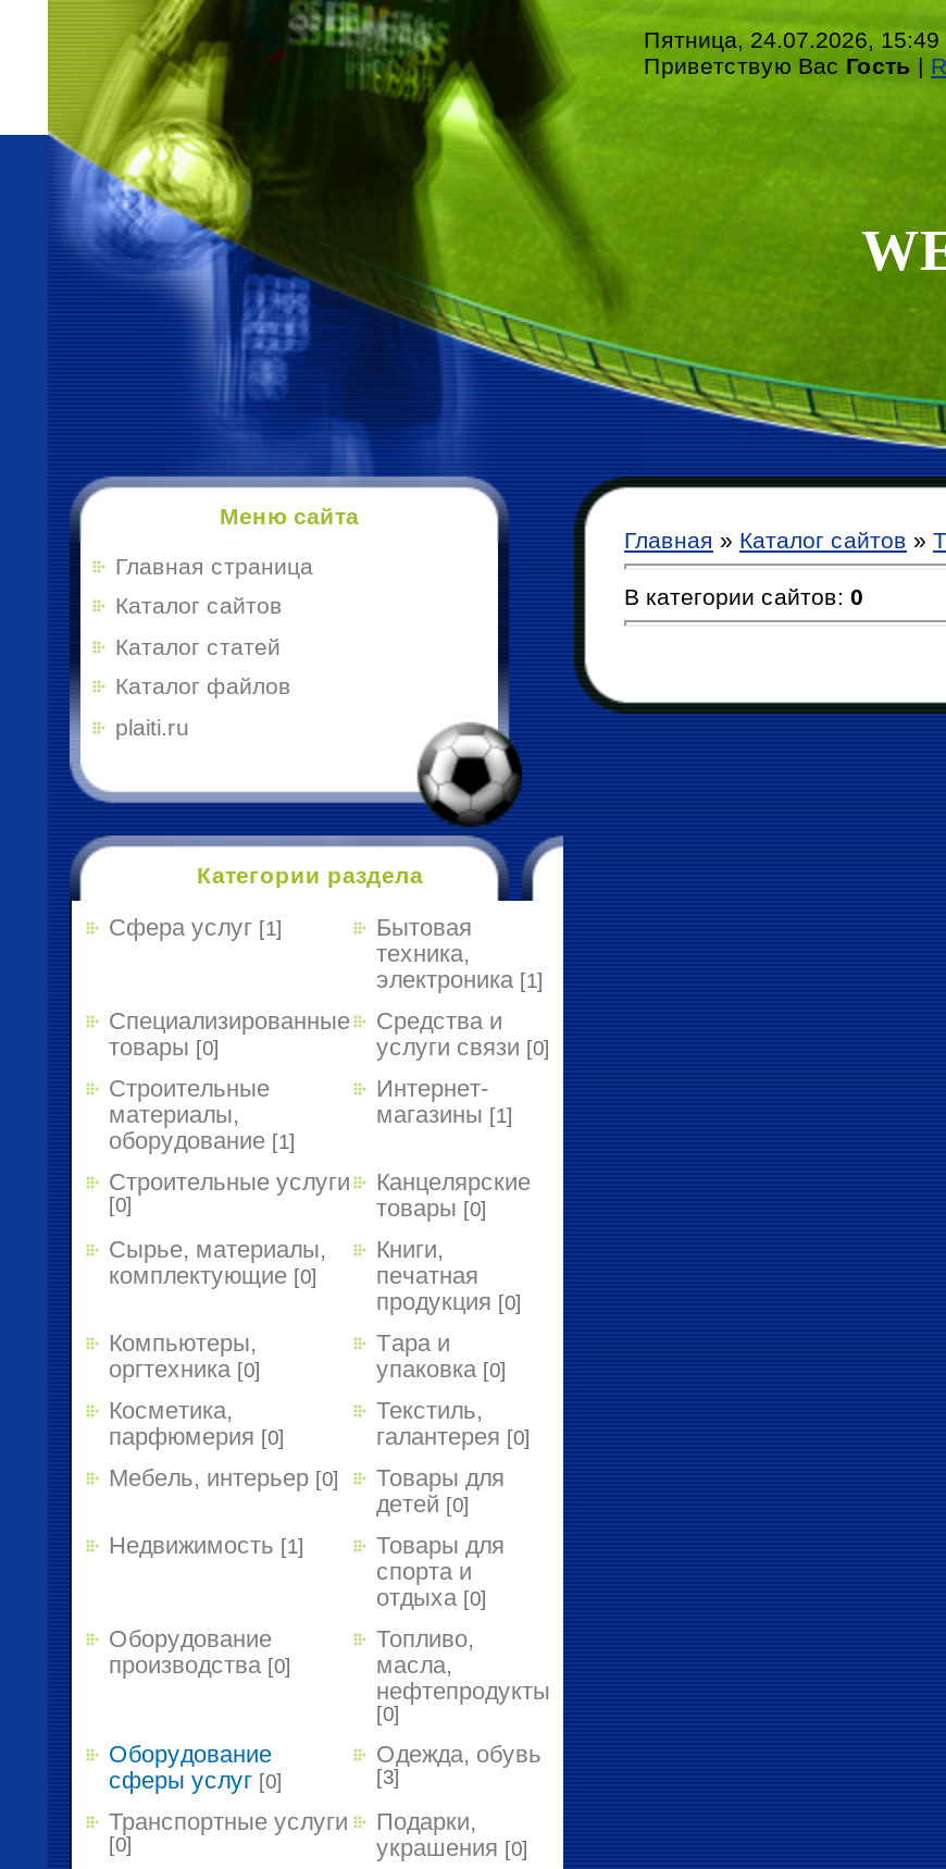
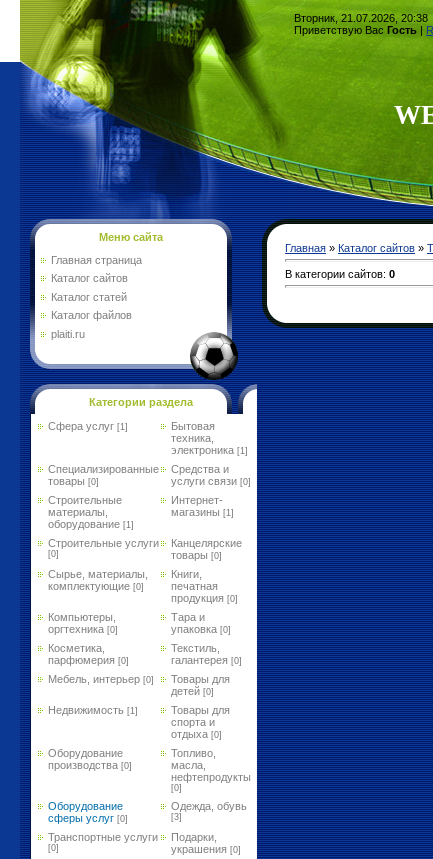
[644,26,939,52] Пятница, 24.07.2026, 15:49 -> [294,12,428,24] Вторник, 21.07.2026, 20:38

